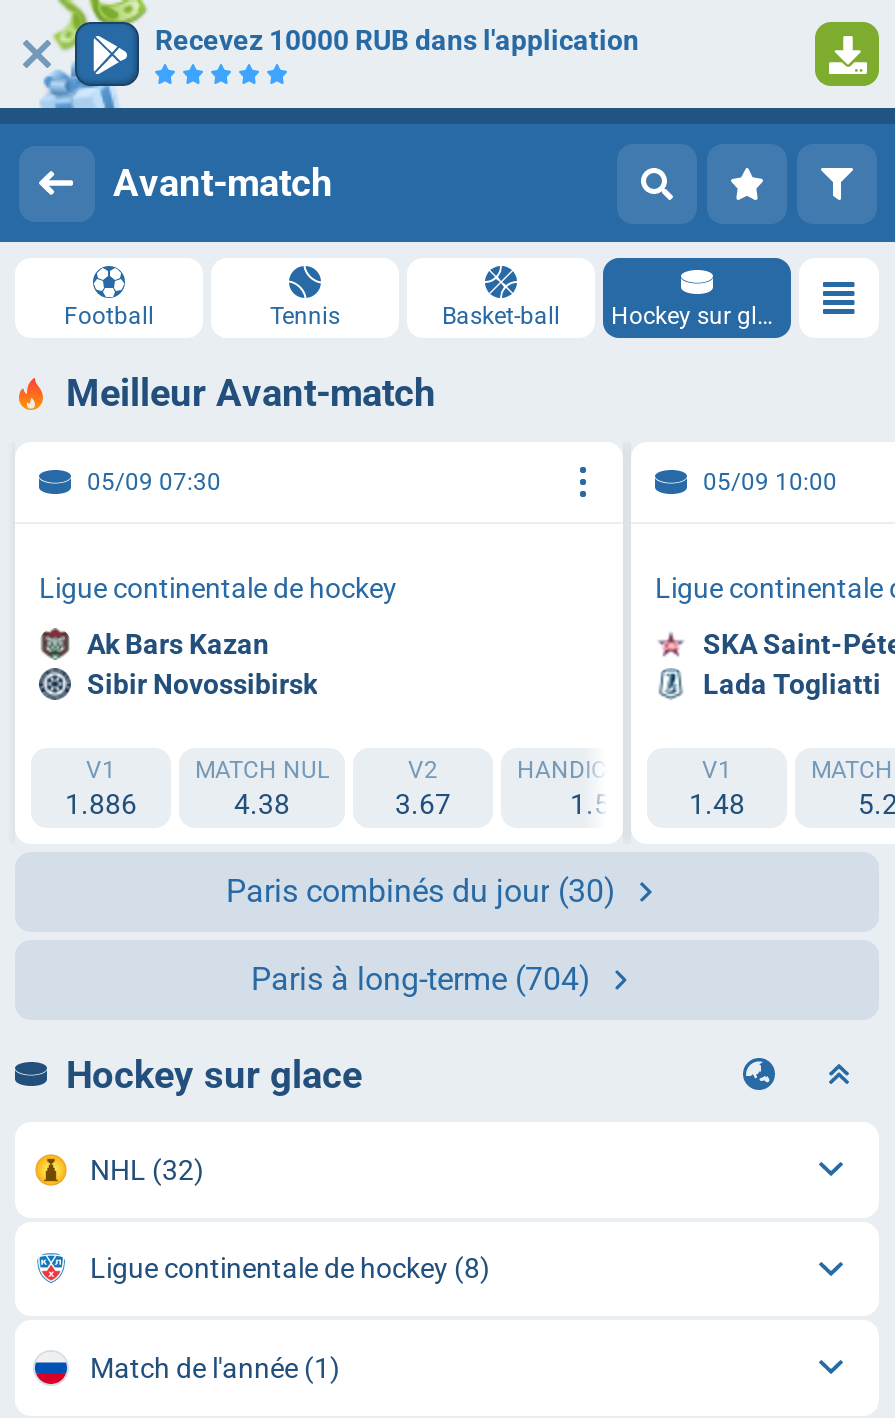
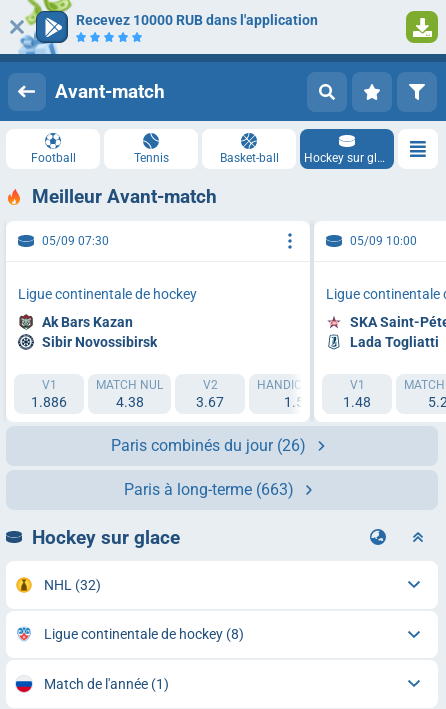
[226,871,616,909] Paris combinés du jour (30) -> [111,435,306,454] Paris combinés du jour (26)
[251,959,591,997] Paris à long-terme (704) -> [124,479,294,498] Paris à long-terme (663)

